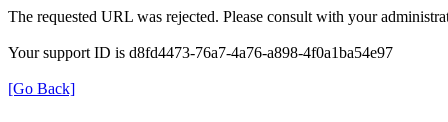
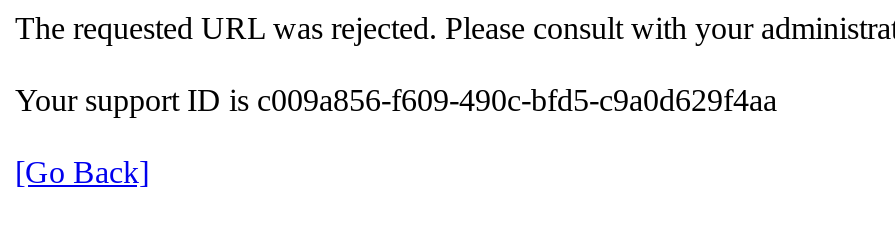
[8,44,393,61] Your support ID is d8fd4473-76a7-4a76-a898-4f0a1ba54e97 -> [15,83,777,117] Your support ID is c009a856-f609-490c-bfd5-c9a0d629f4aa

